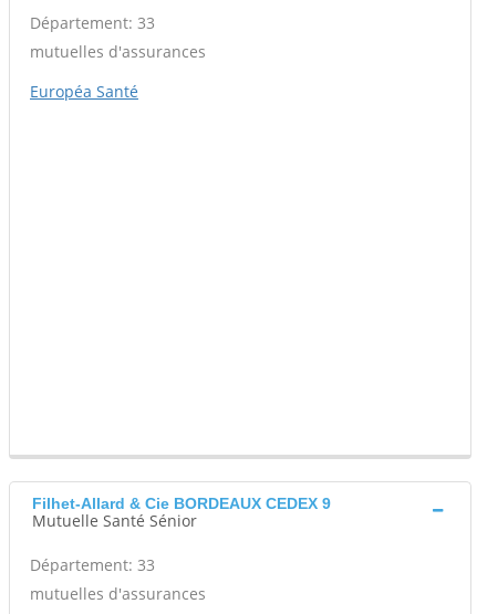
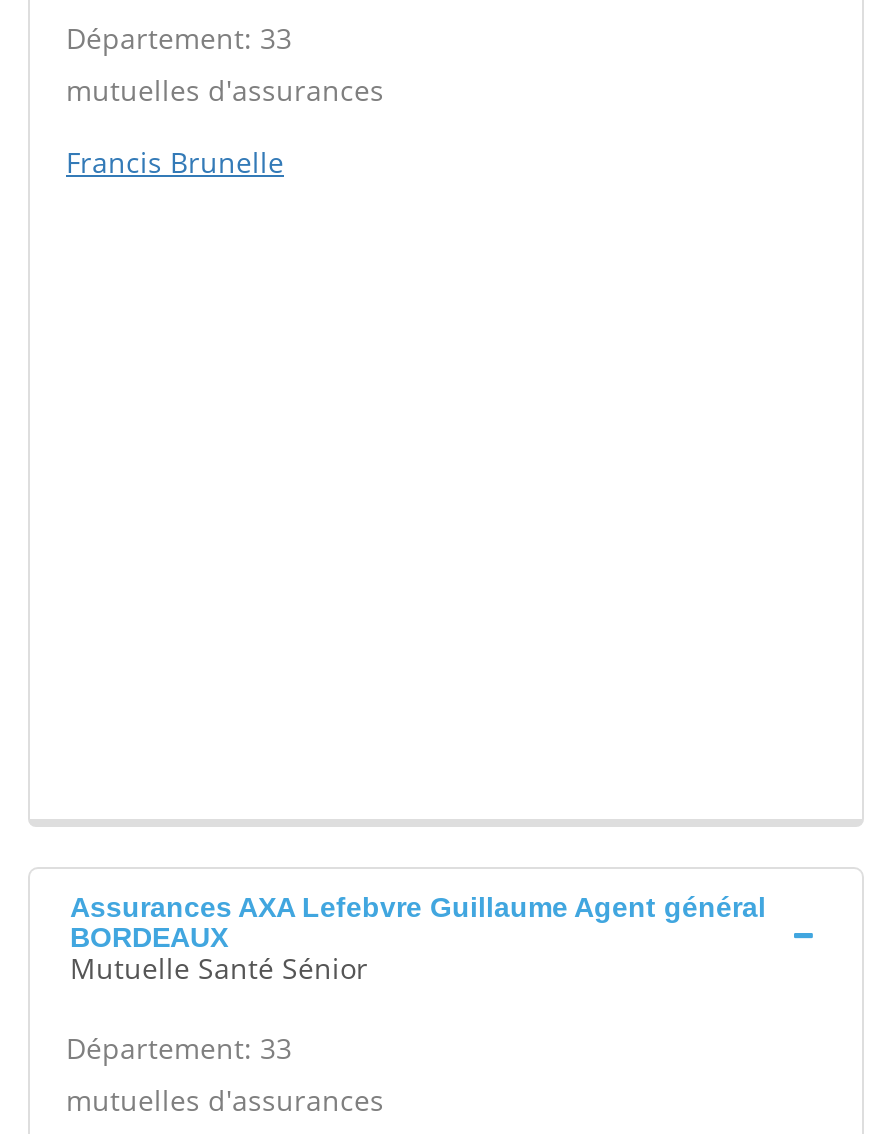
[30,81,138,102] Européa Santé -> [66,143,284,181] Francis Brunelle
[32,495,331,512] Filhet-Allard & Cie BORDEAUX CEDEX 9 -> [70,891,766,953] Assurances AXA Lefebvre Guillaume Agent général | BORDEAUX

